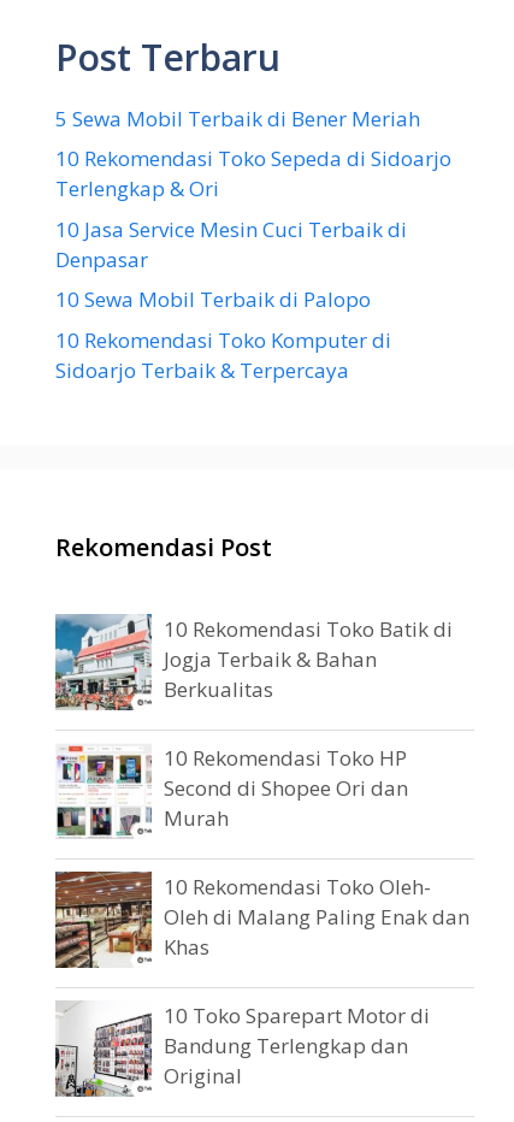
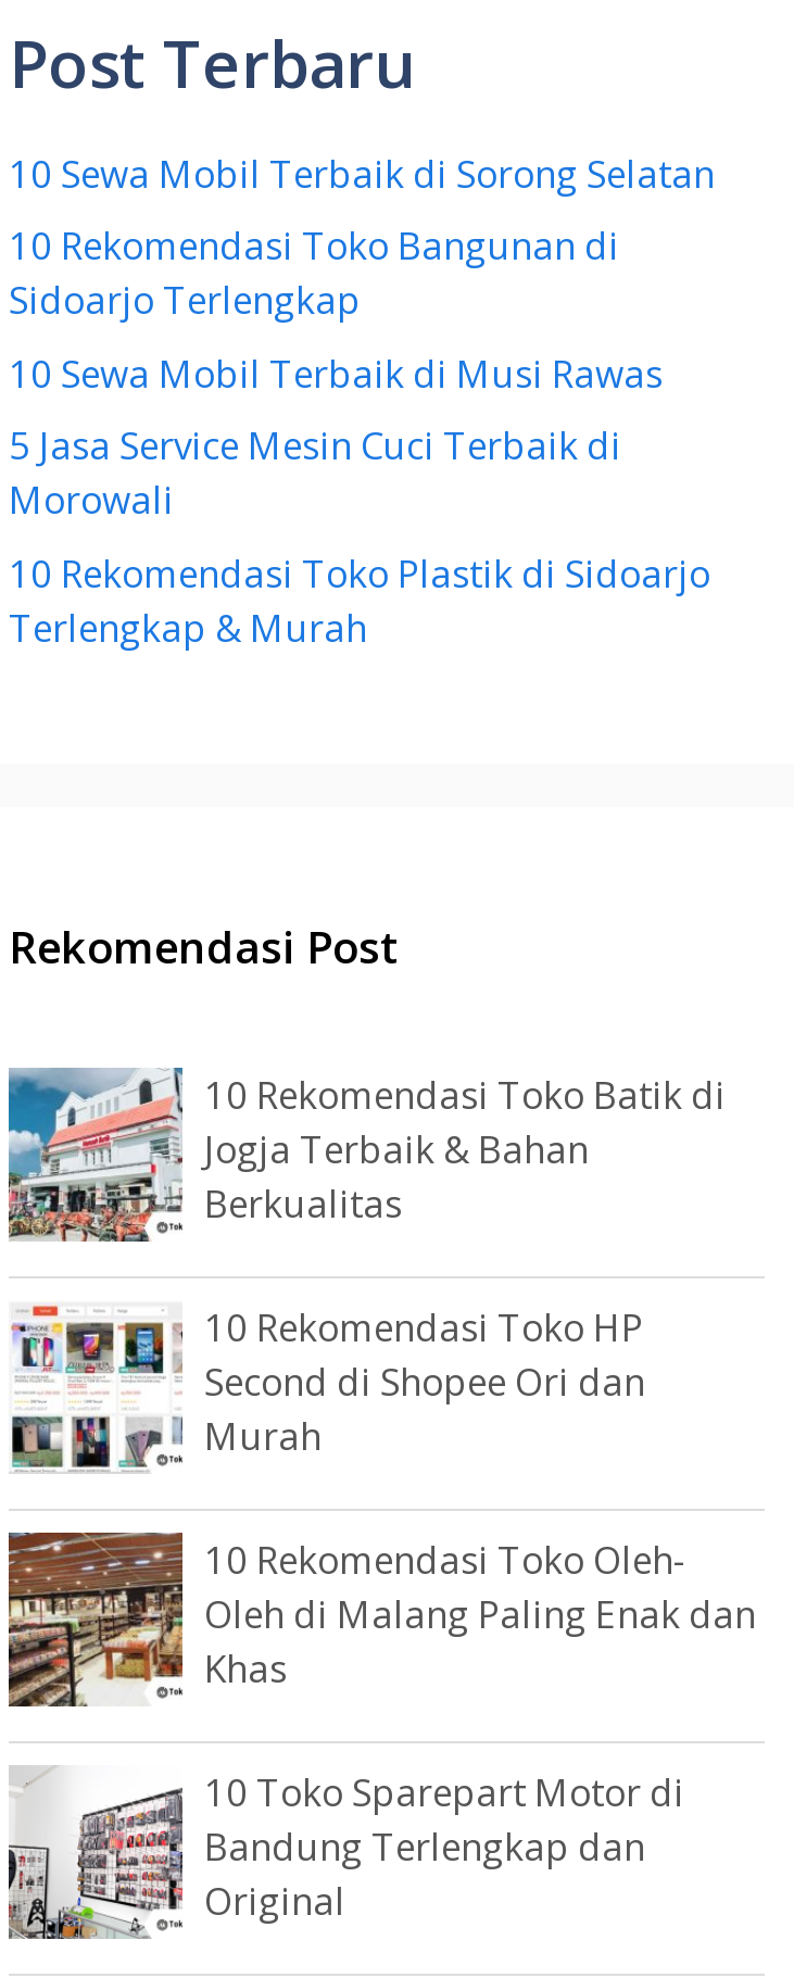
[55,105,420,132] 5 Sewa Mobil Terbaik di Bener Meriah -> [9,149,715,199] 10 Sewa Mobil Terbaik di Sorong Selatan
[55,145,451,203] 10 Rekomendasi Toko Sepeda di Sidoarjo | Terlengkap & Ori -> [9,222,619,326] 10 Rekomendasi Toko Bangunan di | Sidoarjo Terlengkap
[55,215,407,273] 10 Jasa Service Mesin Cuci Terbaik di | Denpasar -> [9,349,663,399] 10 Sewa Mobil Terbaik di Musi Rawas
[55,286,371,314] 10 Sewa Mobil Terbaik di Palopo -> [9,421,621,526] 5 Jasa Service Mesin Cuci Terbaik di | Morowali
[55,326,391,384] 10 Rekomendasi Toko Komputer di | Sidoarjo Terbaik & Terpercaya -> [9,549,710,653] 10 Rekomendasi Toko Plastik di Sidoarjo | Terlengkap & Murah

